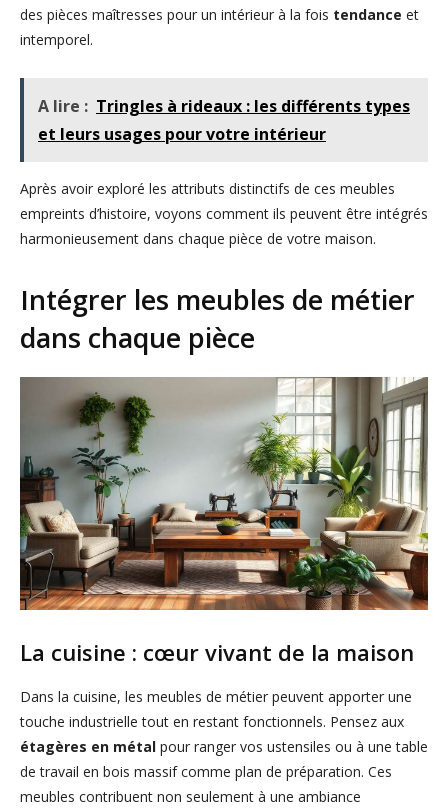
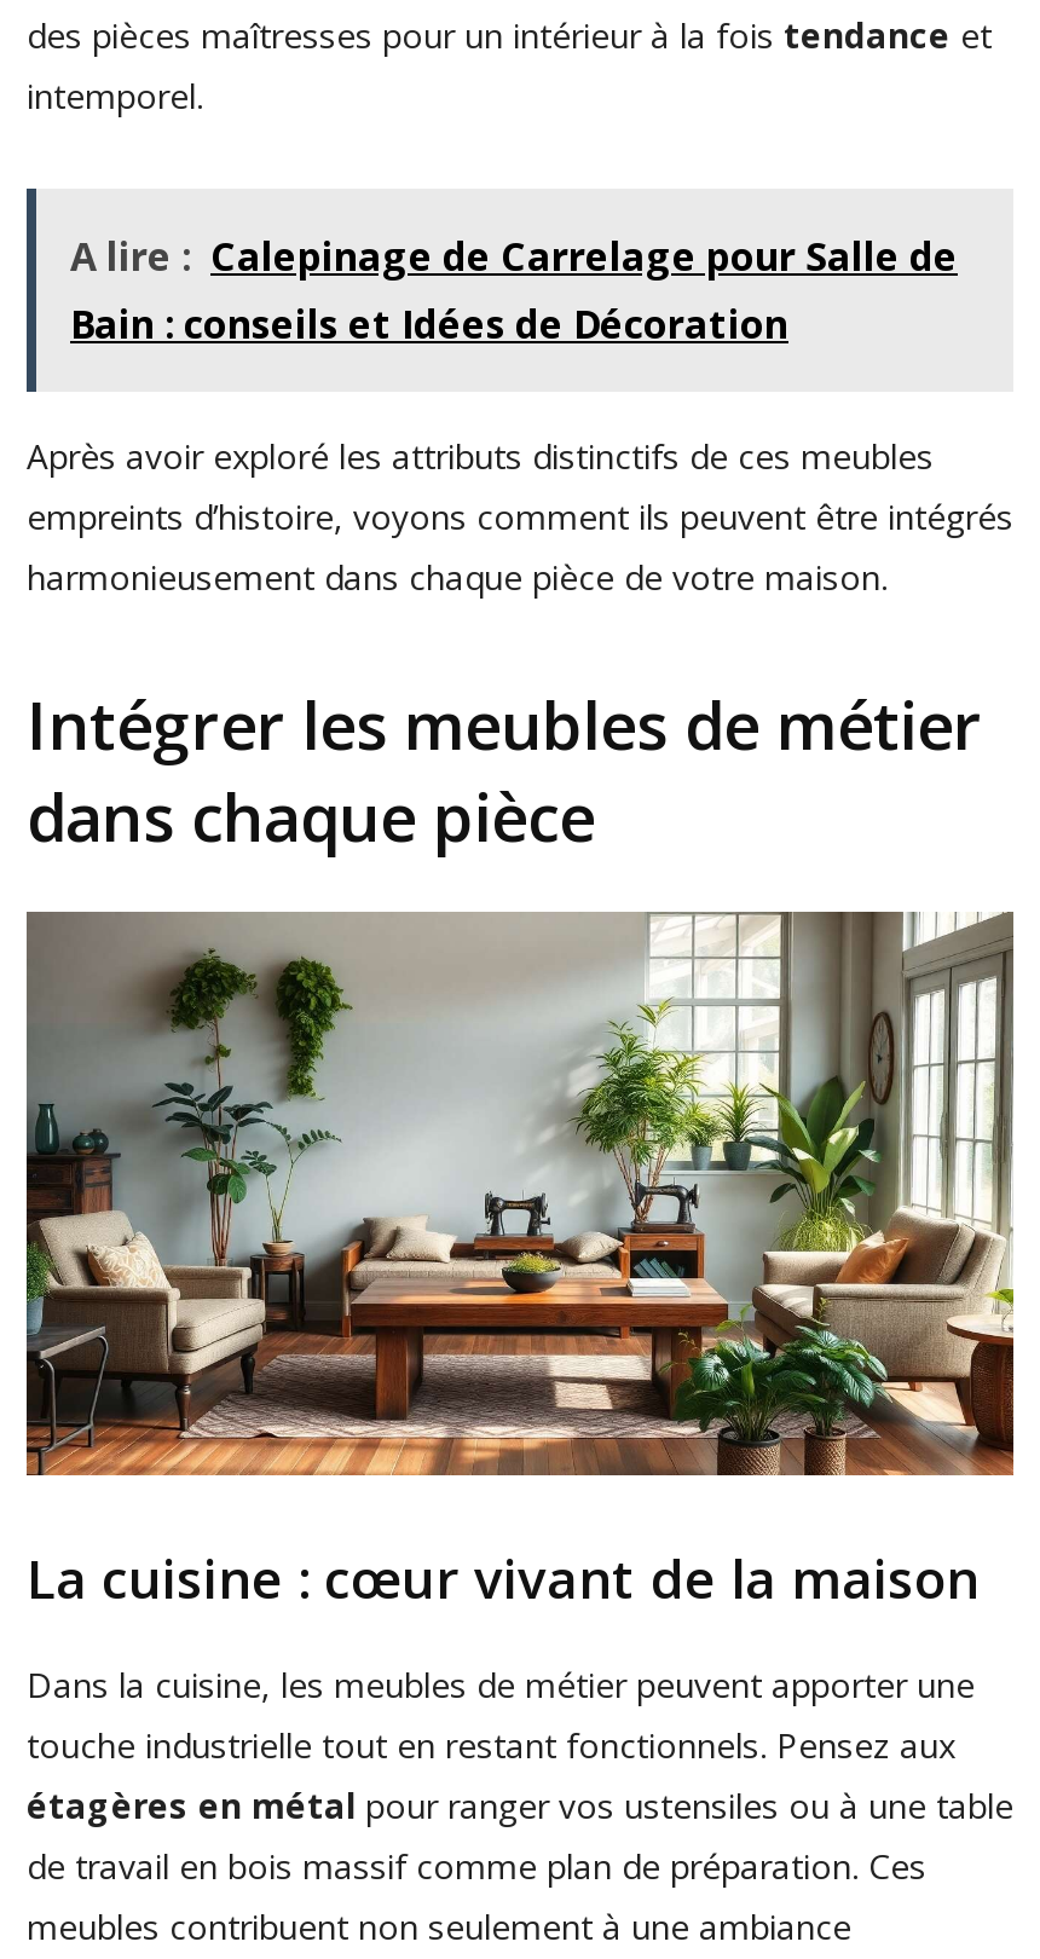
[38,94,410,144] A lire : Tringles à rideaux : les différents types | et leurs usages pour votre intérieur -> [70,229,958,349] A lire : Calepinage de Carrelage pour Salle de | Bain : conseils et Idées de Décoration

